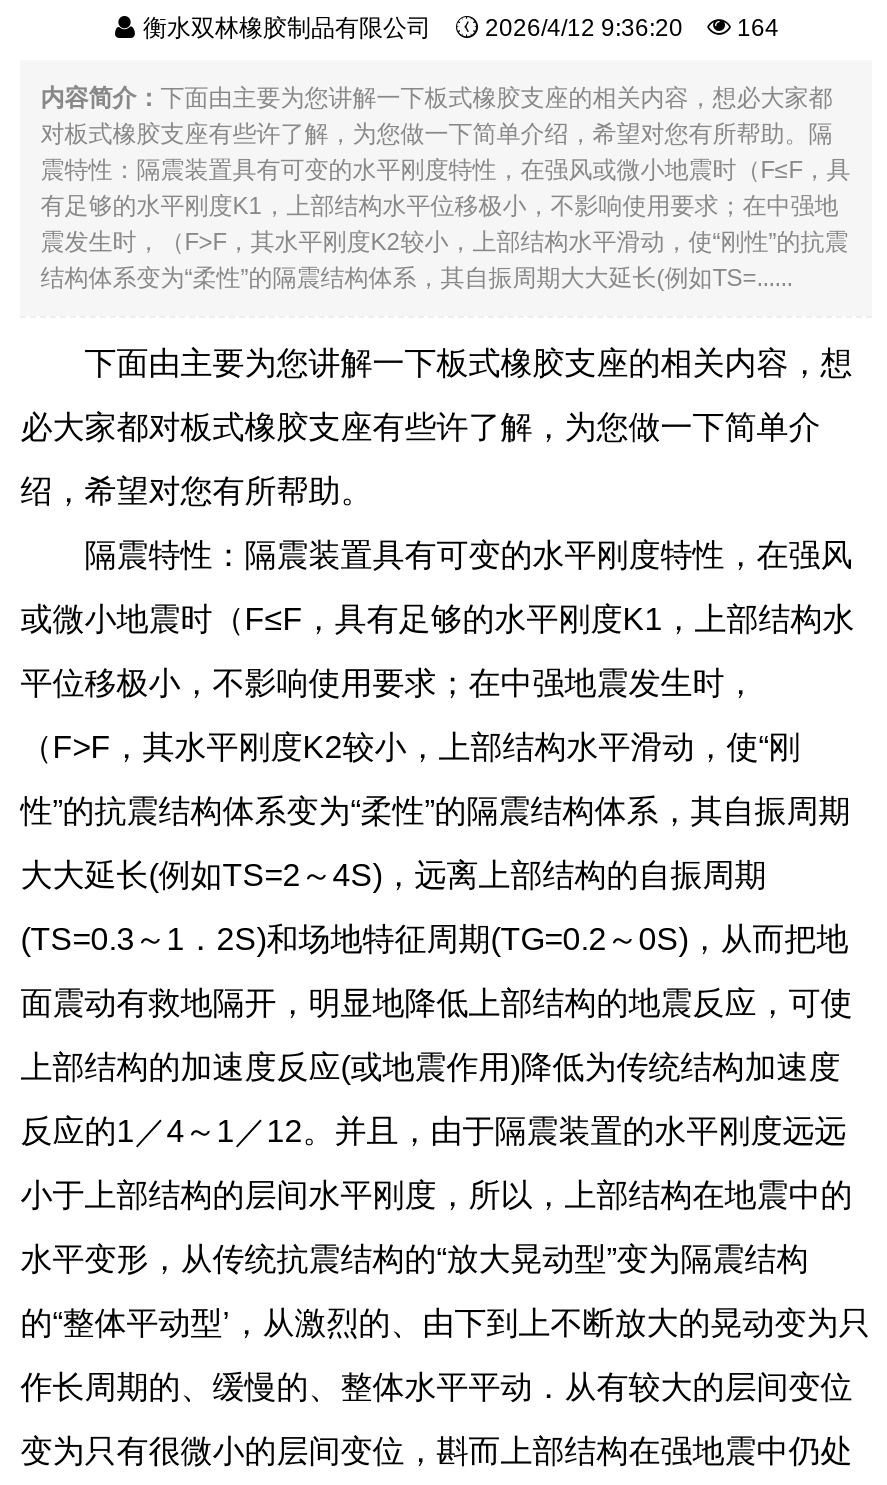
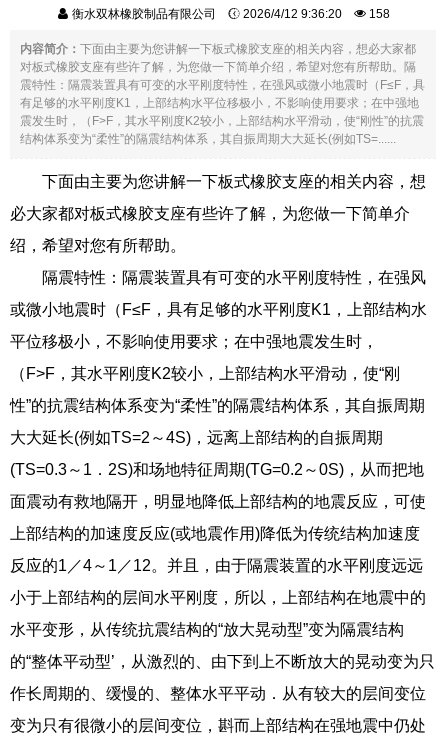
[137,14,779,42] 衡水双林橡胶制品有限公司 2026/4/12 9:36:20 164 -> [68,7,389,21] 衡水双林橡胶制品有限公司 2026/4/12 9:36:20 158

